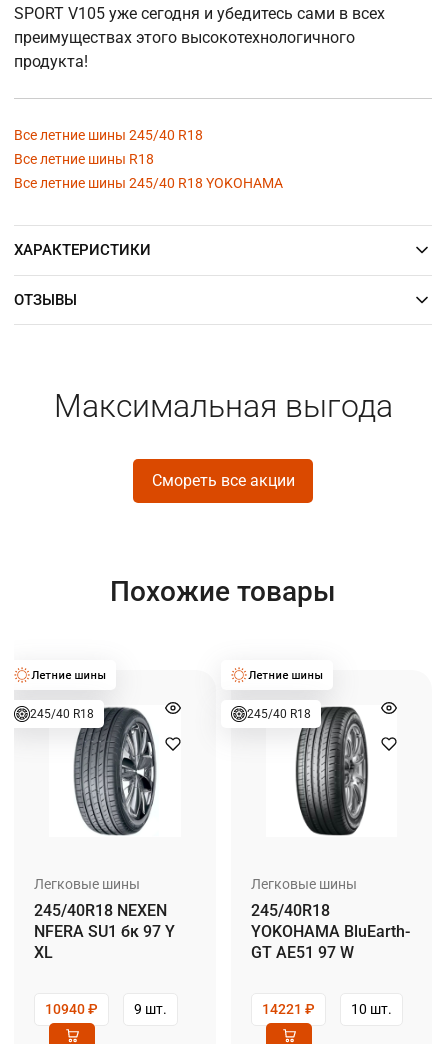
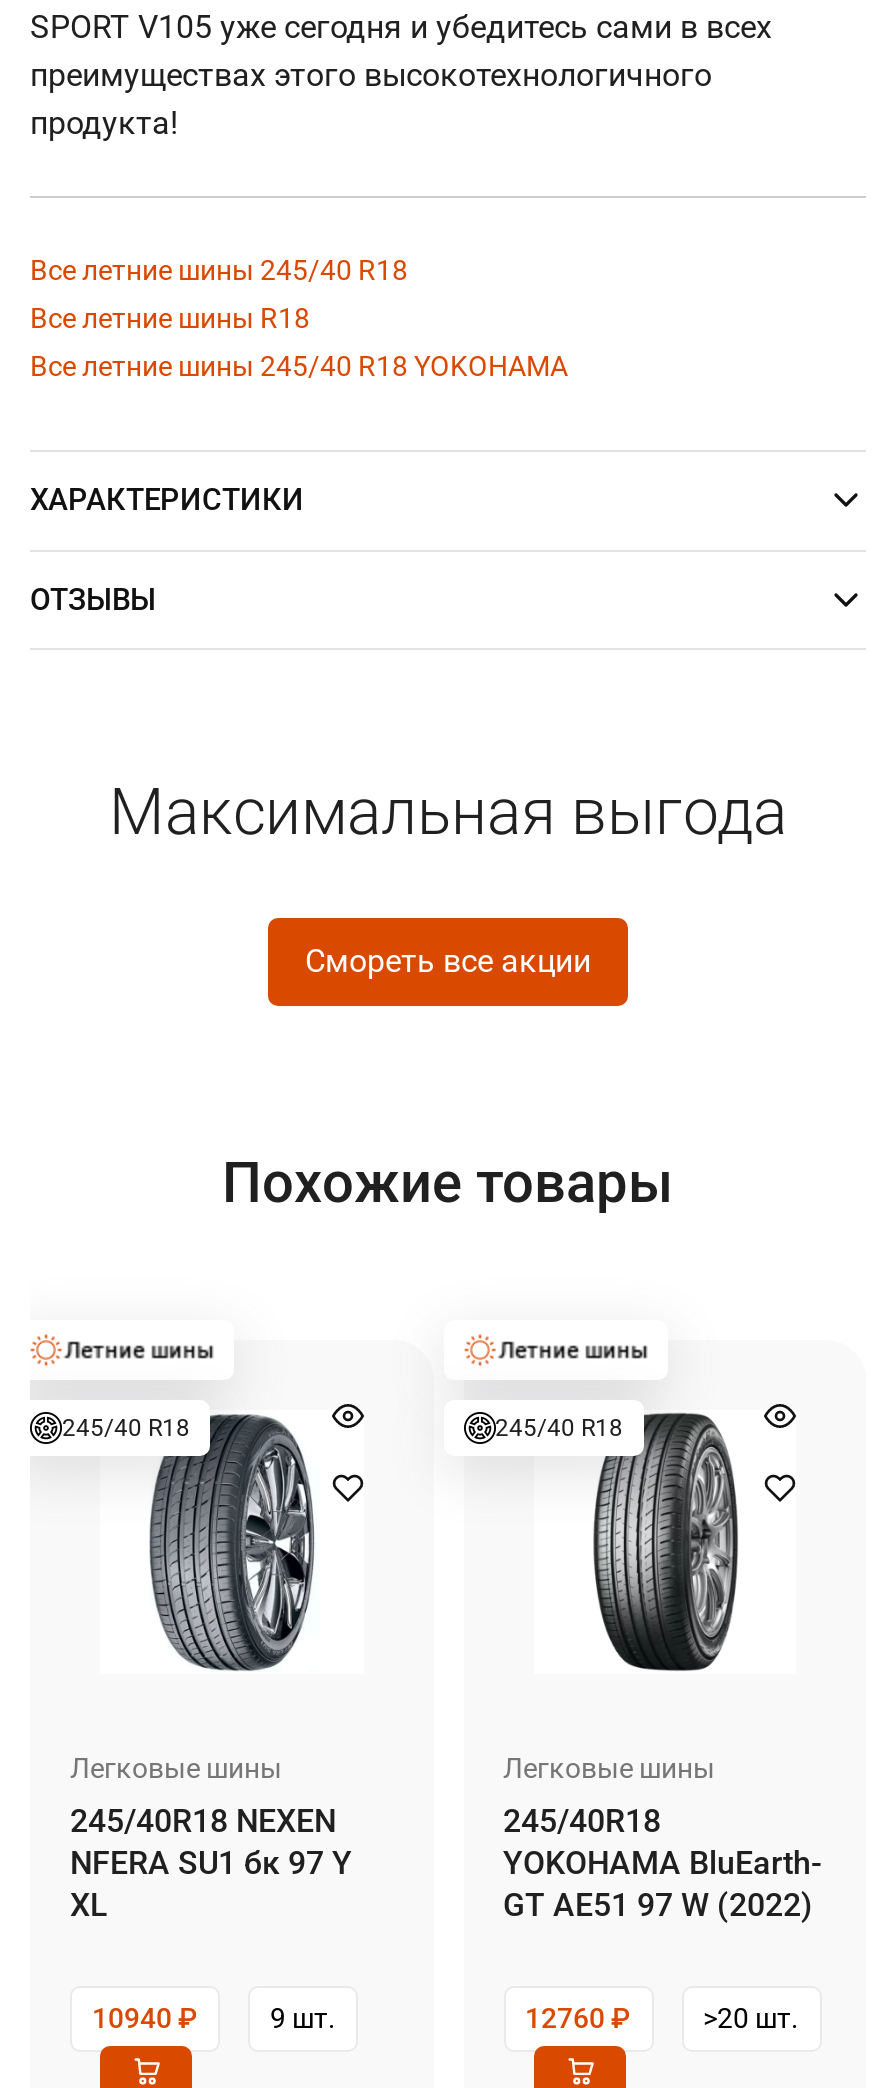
[250,943,353,962] GT AE51 97 W -> [503,1886,813,1924] GT AE51 97 W (2022)
[261,1001,391,1017] 14221 ₽ | 10 шт. -> [525,2002,799,2034] 12760 ₽ | >20 шт.

